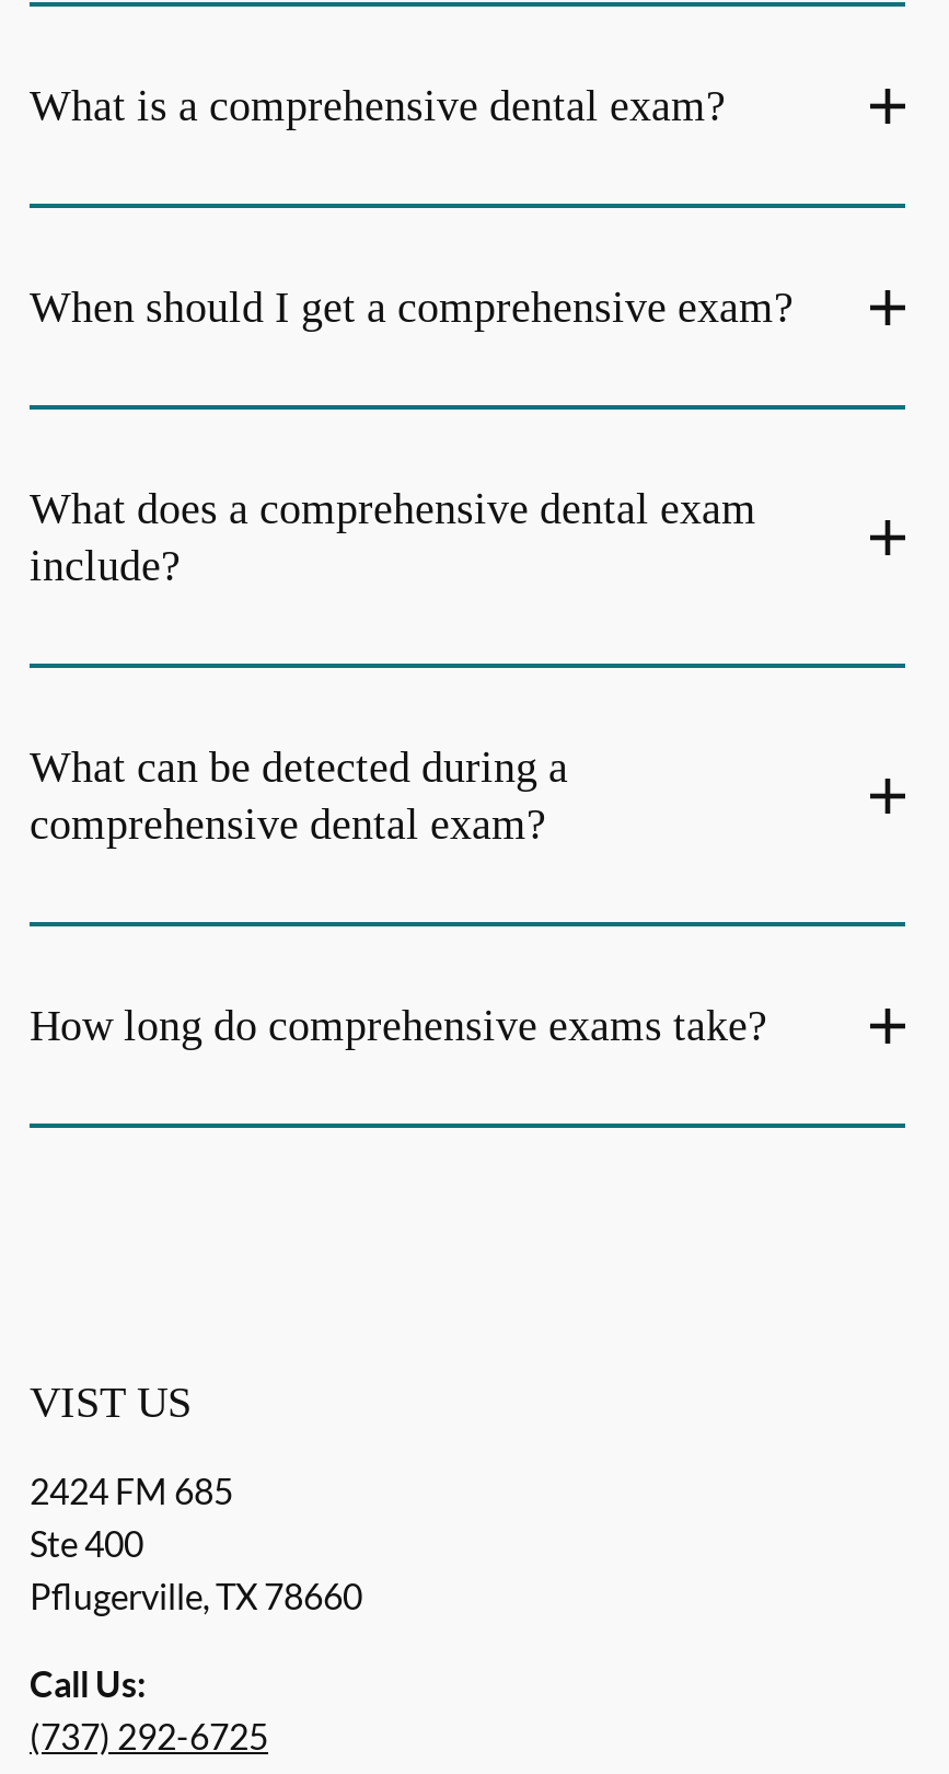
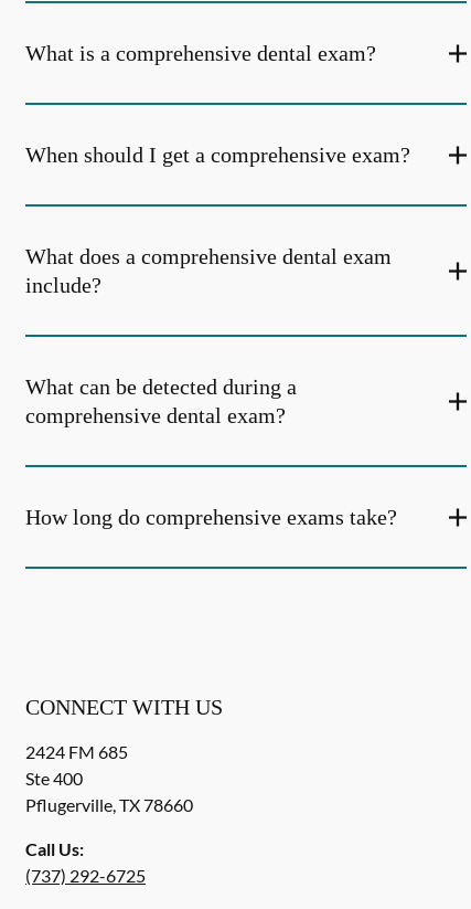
[30,1378,192,1426] VIST US -> [25,695,223,719] CONNECT WITH US

